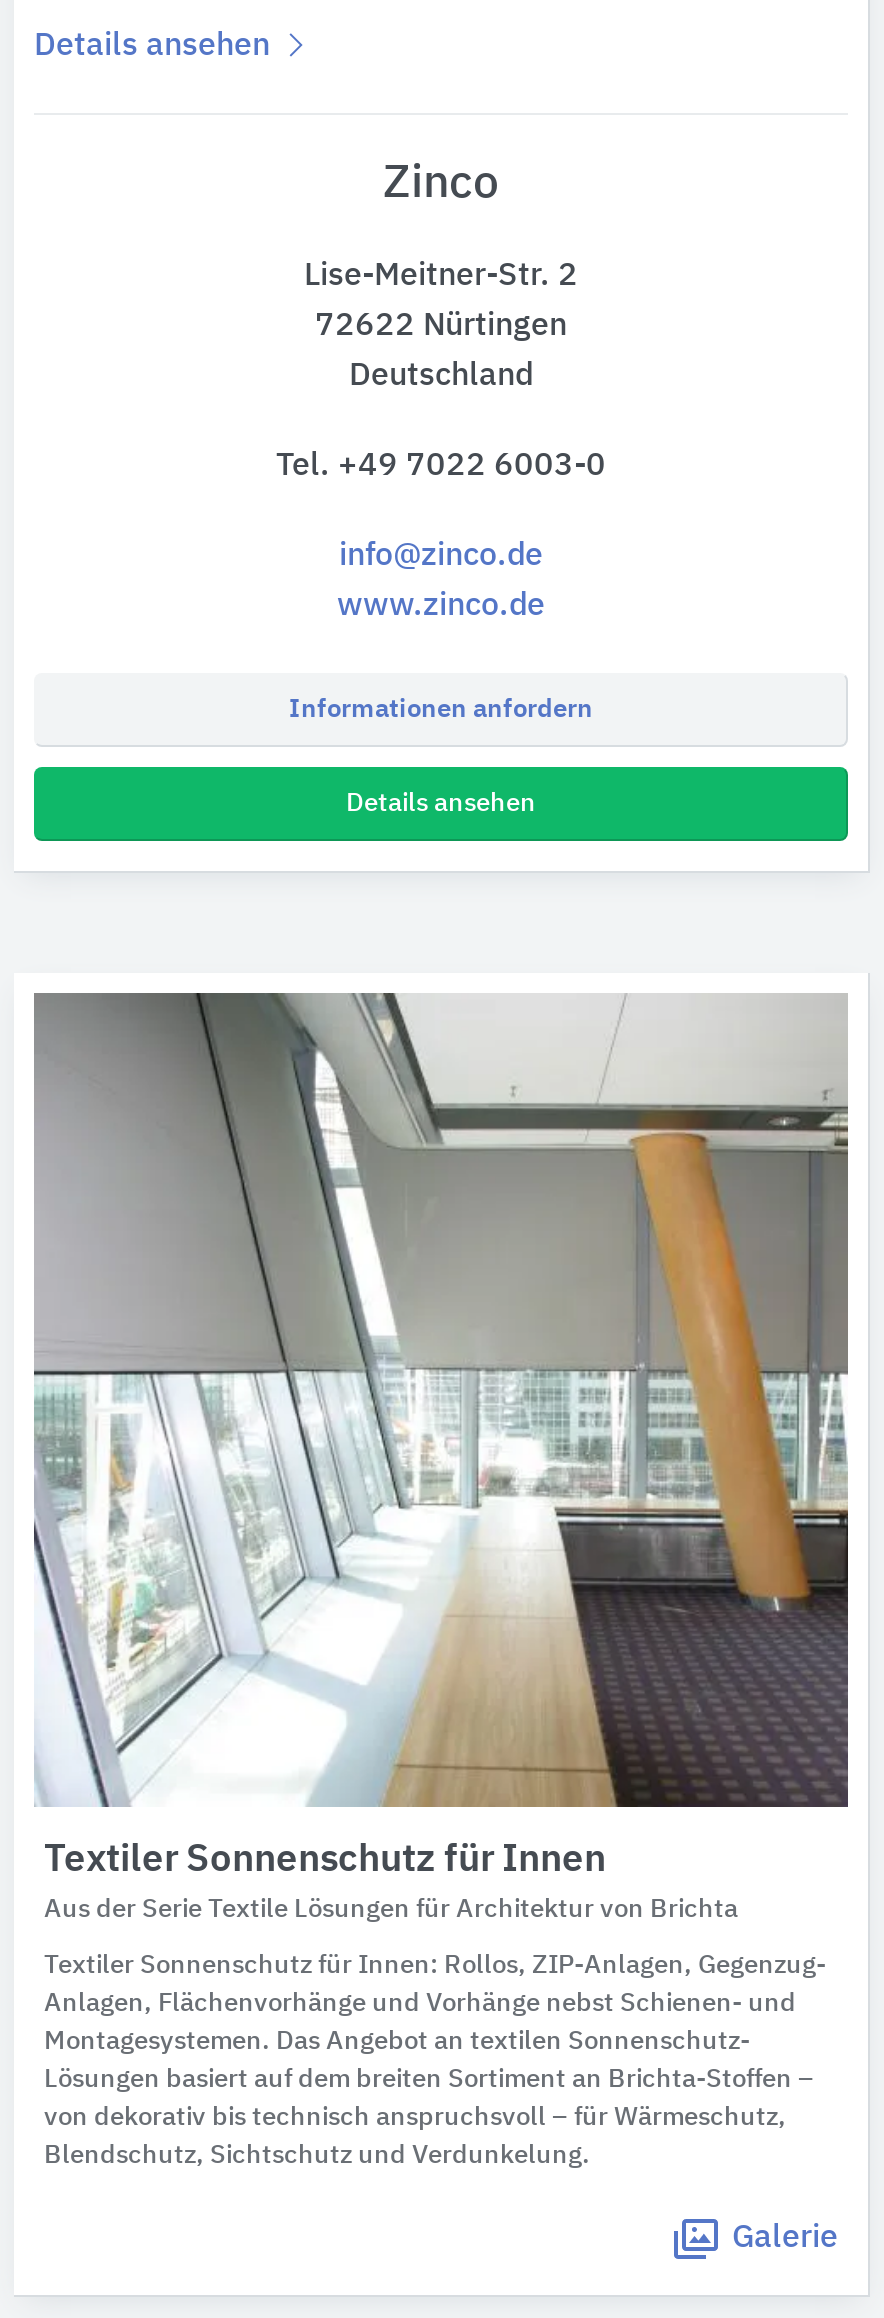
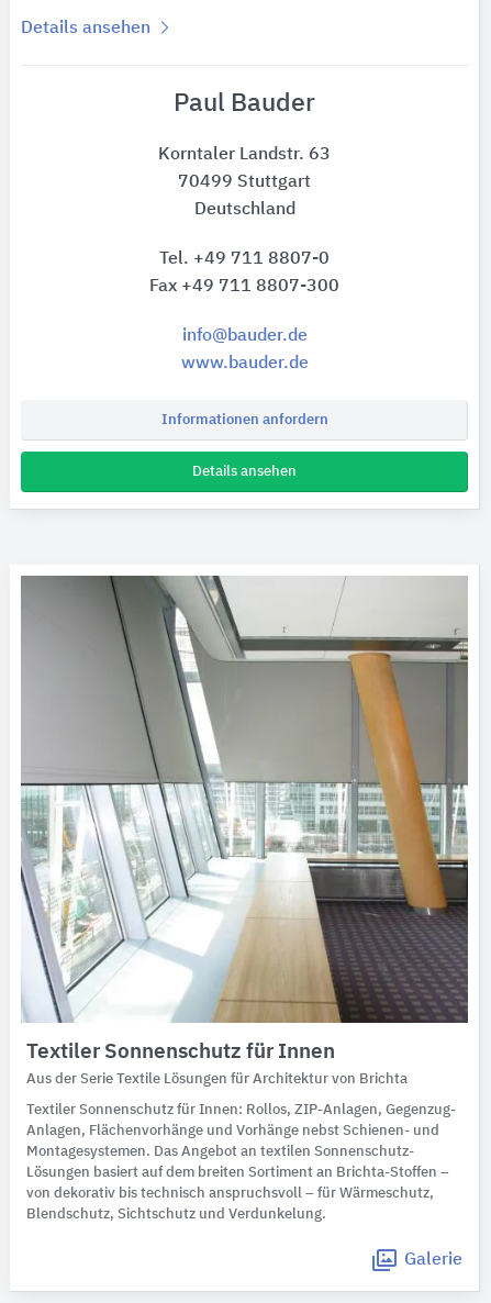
[383,161,499,207] Zinco -> [174,91,315,116] Paul Bauder
[304,261,578,293] Lise-Meitner-Str. 2 -> [158,146,331,164] Korntaler Landstr. 63
[315,311,567,343] 72622 Nürtingen -> [178,173,311,191] 70499 Stuttgart
[276,451,606,623] Tel. +49 7022 6003-0 | info@zinco.de | www.zinco.de -> [149,250,339,372] Tel. +49 711 8807-0 | Fax +49 711 8807-300 | info@bauder.de | www.bauder.de

